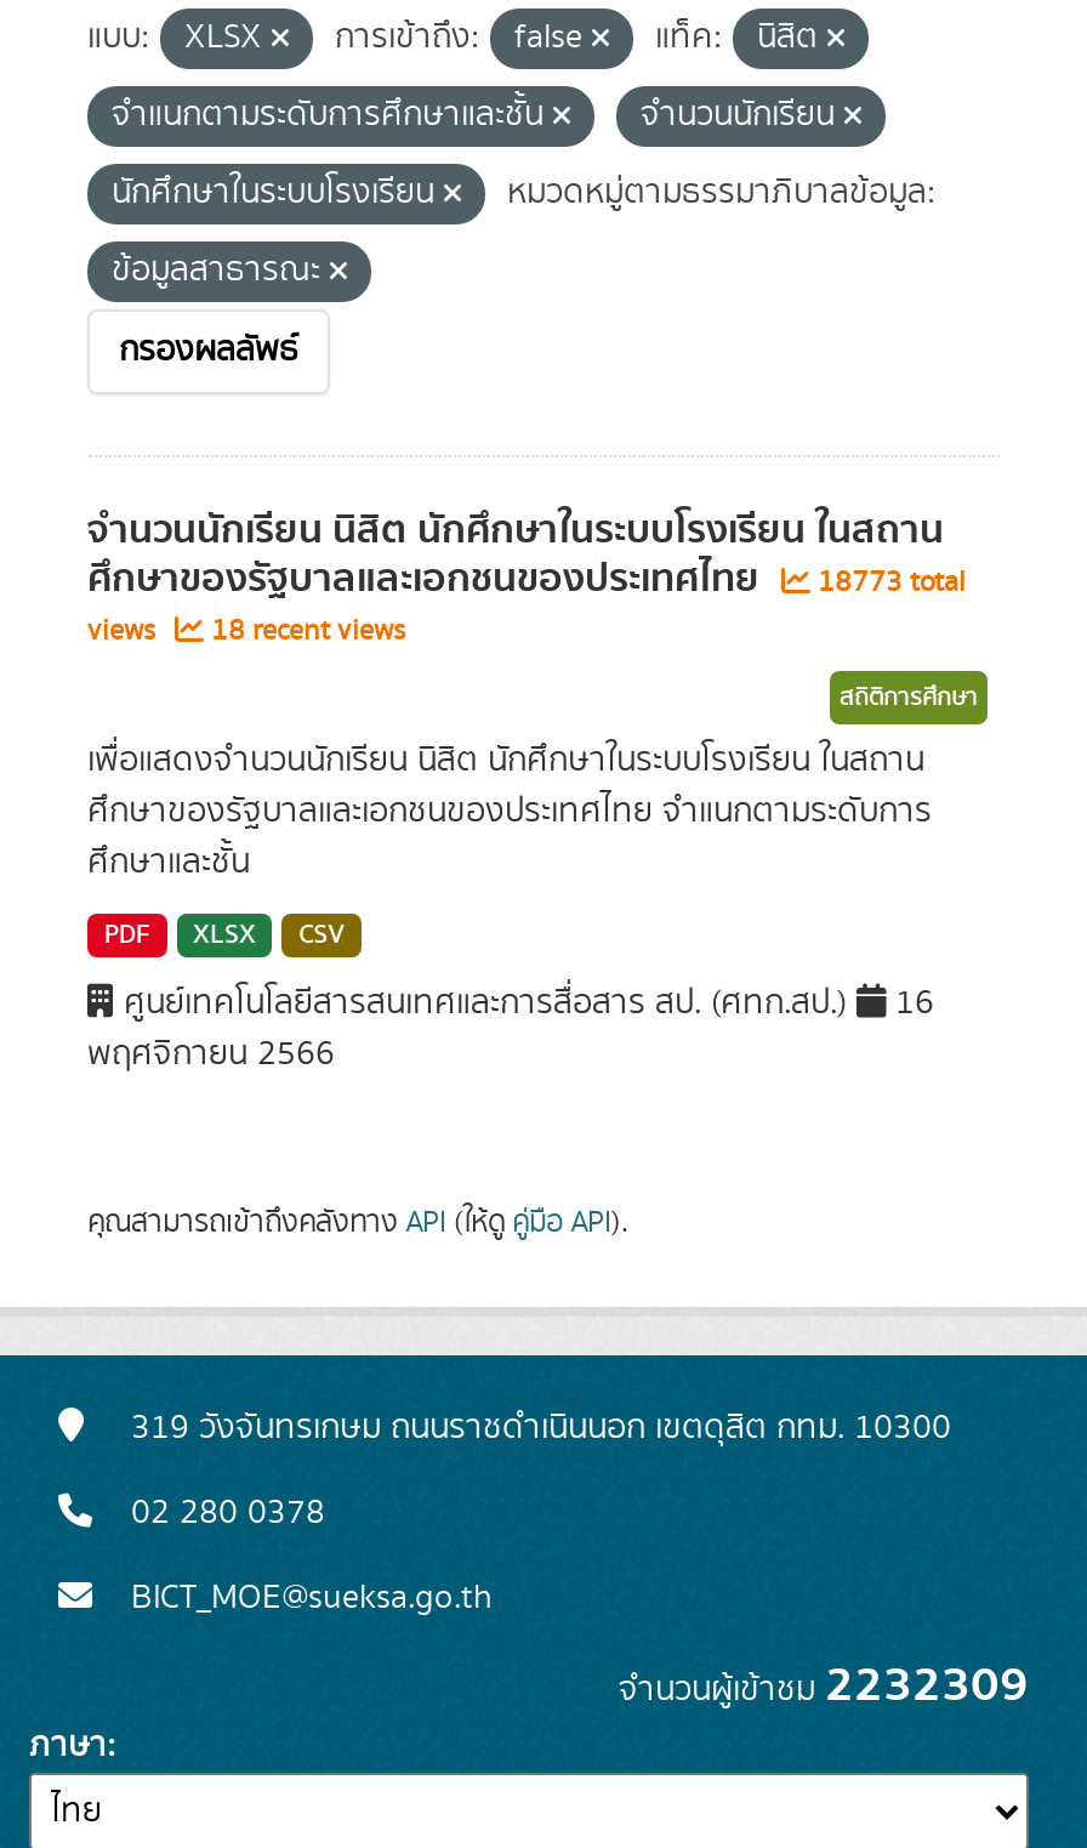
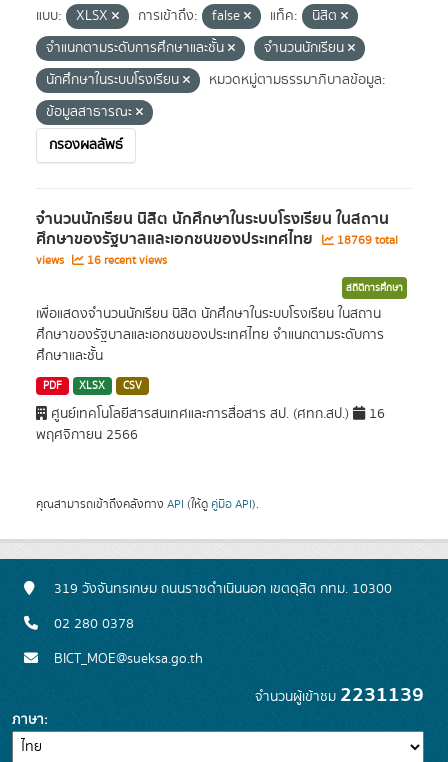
[87,547,966,610] ศึกษาของรัฐบาลและเอกชนของประเทศไทย 18773 total -> [36,226,398,252] ศึกษาของรัฐบาลและเอกชนของประเทศไทย 18769 total
[87,610,405,652] views 18 recent views -> [36,252,167,269] views 16 recent views
[619,1647,1029,1724] จำนวนผู้เข้าชม2232309 -> [255,679,424,711] จำนวนผู้เข้าชม2231139

